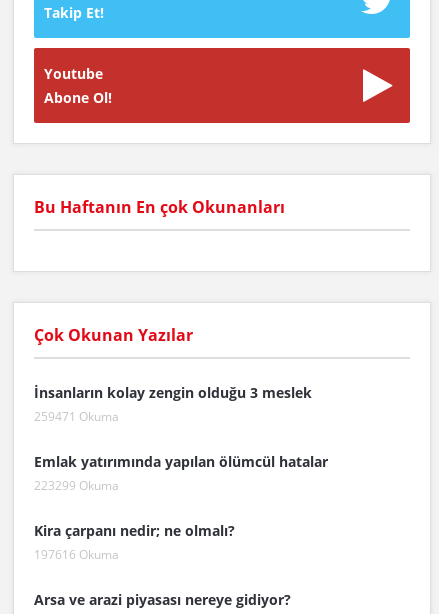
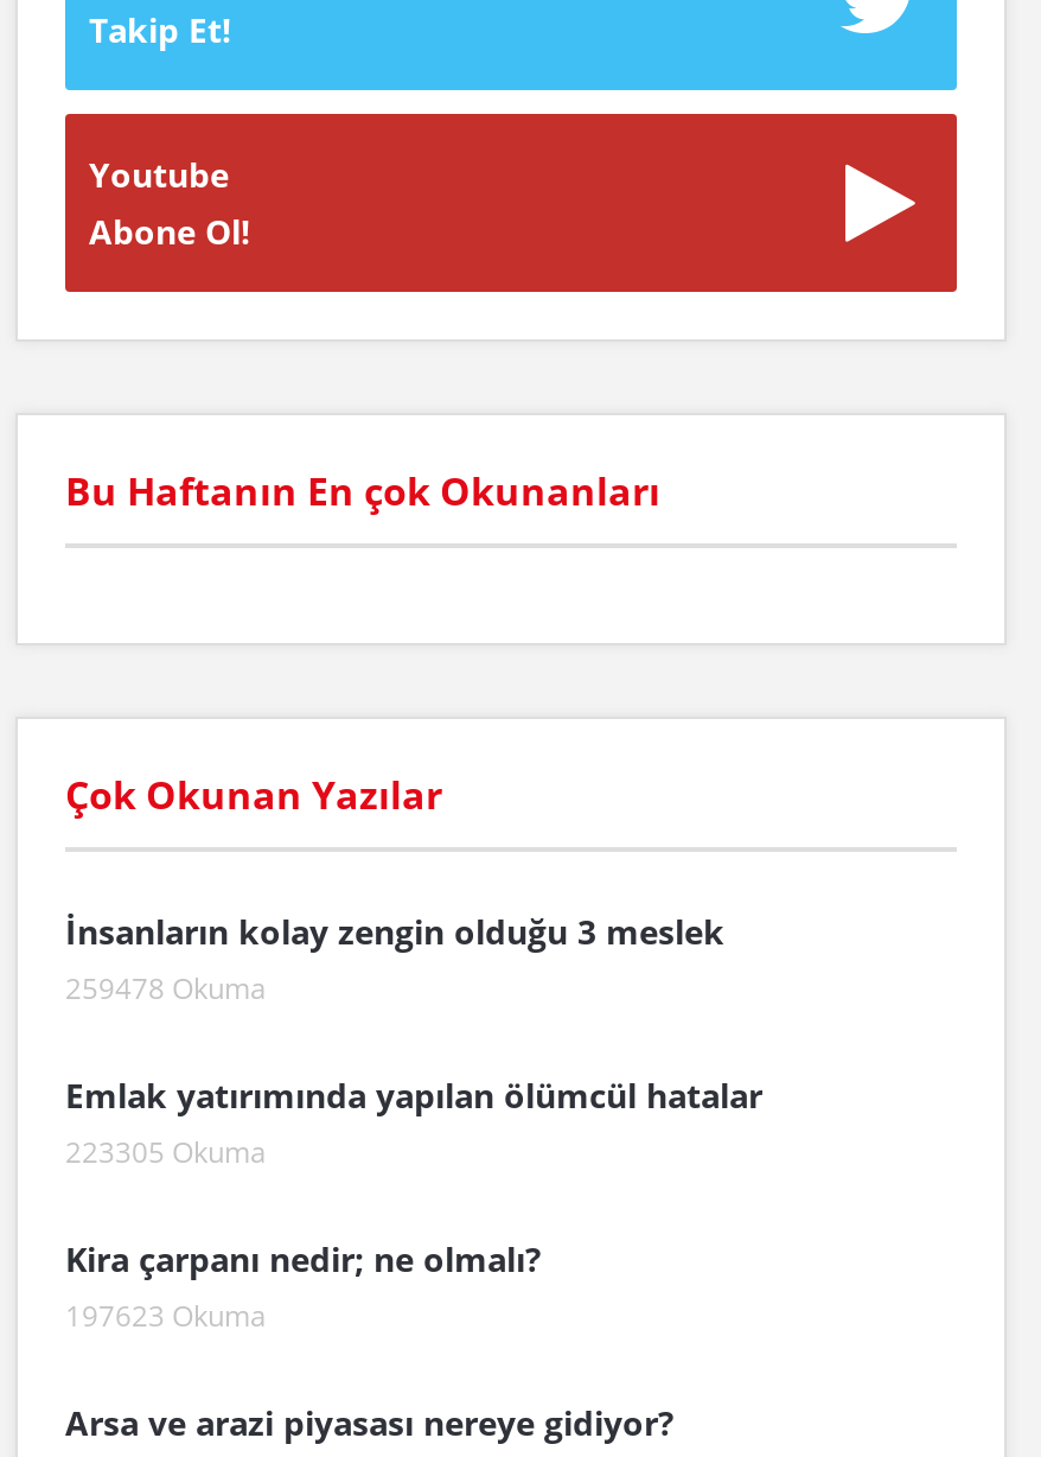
[34,408,119,425] 259471 Okuma -> [65,969,267,1009] 259478 Okuma
[34,477,119,494] 223299 Okuma -> [65,1133,267,1173] 223305 Okuma
[34,546,119,563] 197616 Okuma -> [65,1296,267,1337] 197623 Okuma

